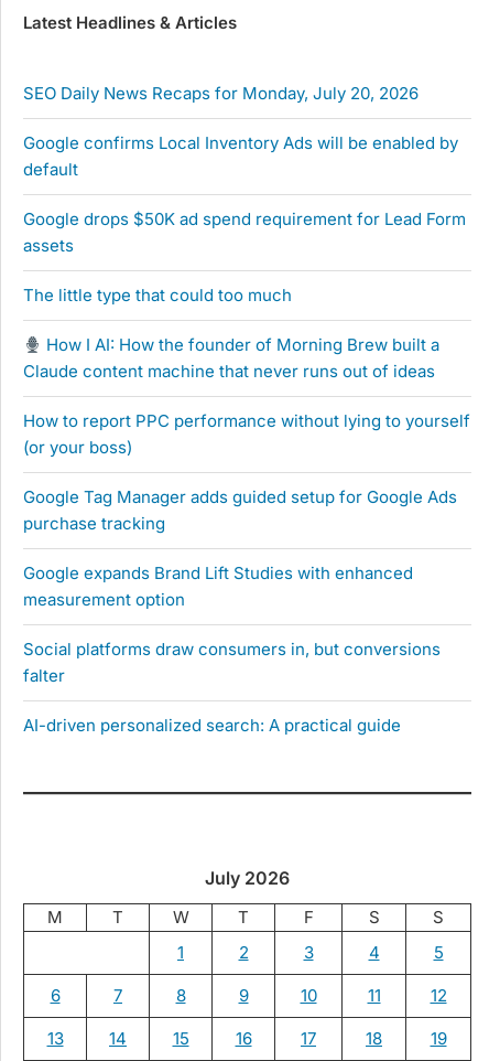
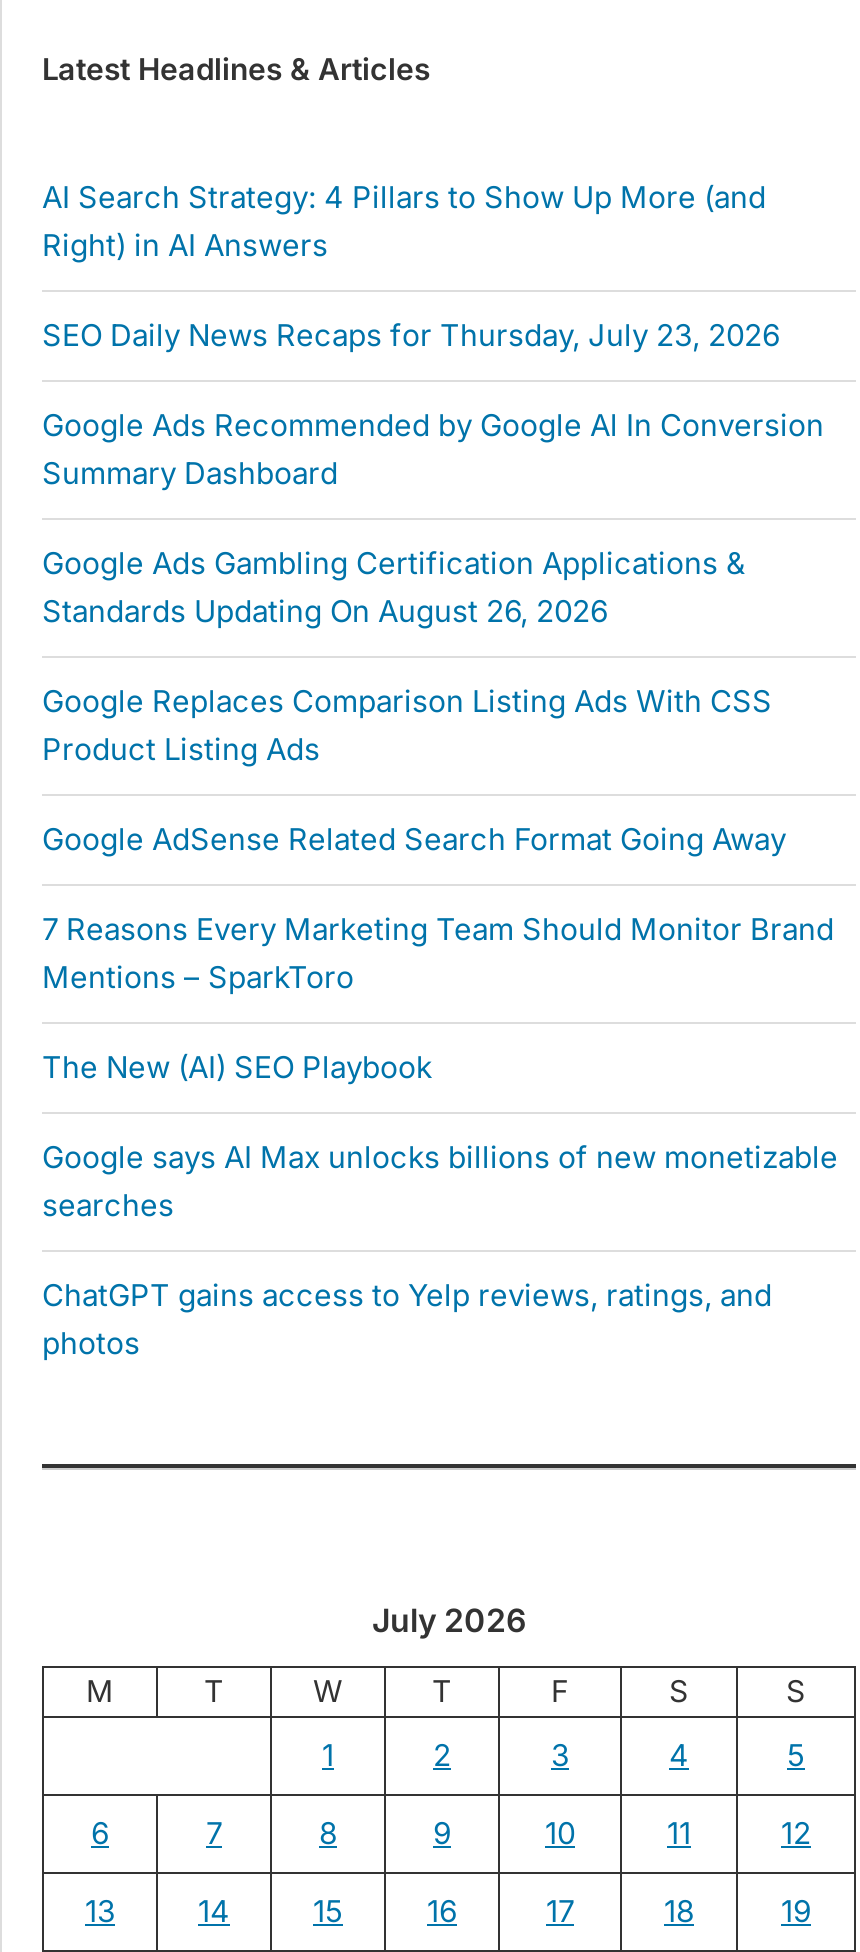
[23,83,419,104] SEO Daily News Recaps for Monday, July 20, 2026 -> [42,178,766,264] AI Search Strategy: 4 Pillars to Show Up More (and | Right) in AI Answers
[23,132,458,180] Google confirms Local Inventory Ads will be enabled by | default -> [42,316,780,354] SEO Daily News Recaps for Thursday, July 23, 2026
[23,209,466,256] Google drops $50K ad spend requirement for Lead Form | assets -> [42,406,824,492] Google Ads Recommended by Google Al In Conversion | Summary Dashboard
[23,285,292,306] The little type that could too much -> [42,544,746,630] Google Ads Gambling Certification Applications & | Standards Updating On August 26, 2026
[23,334,440,382] How I AI: How the founder of Morning Brew built a | Claude content machine that never runs out of ideas -> [42,682,772,768] Google Replaces Comparison Listing Ads With CSS | Product Listing Ads
[23,410,470,458] How to report PPC performance without lying to yourself | (or your boss) -> [42,820,786,858] Google AdSense Related Search Format Going Away
[23,486,457,534] Google Tag Manager adds guided setup for Google Ads | purchase tracking -> [42,910,834,996] 7 Reasons Every Marketing Team Should Monitor Brand | Mentions – SparkToro
[23,563,413,610] Google expands Brand Lift Studies with enhanced | measurement option -> [42,1048,432,1086] The New (AI) SEO Playbook
[23,639,441,686] Social platforms draw consumers in, but conversions | falter -> [42,1138,838,1224] Google says AI Max unlocks billions of new monetizable | searches
[23,715,401,736] AI-driven personalized search: A practical guide -> [42,1276,772,1362] ChatGPT gains access to Yelp reviews, ratings, and | photos

